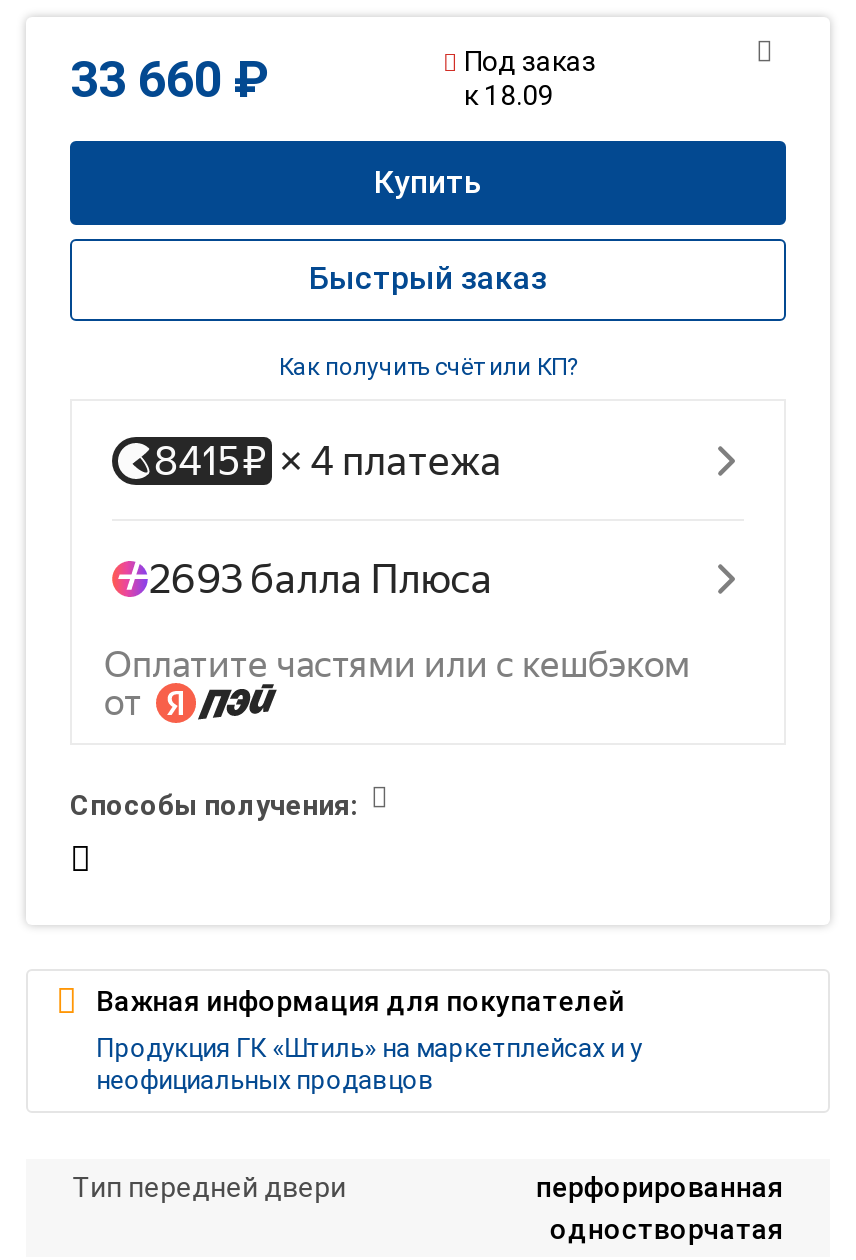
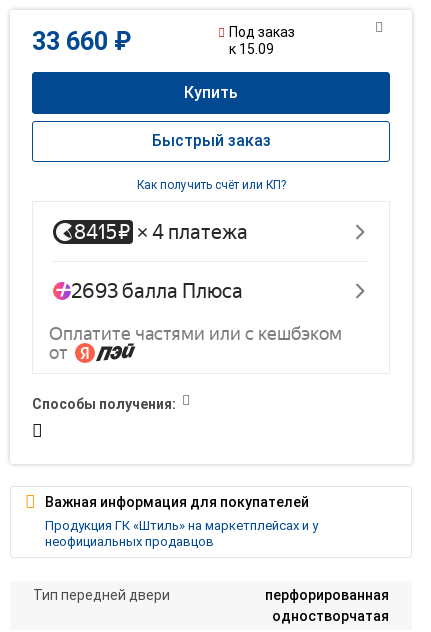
[464,79,554,111] к 18.09 -> [229,41,274,57] к 15.09

